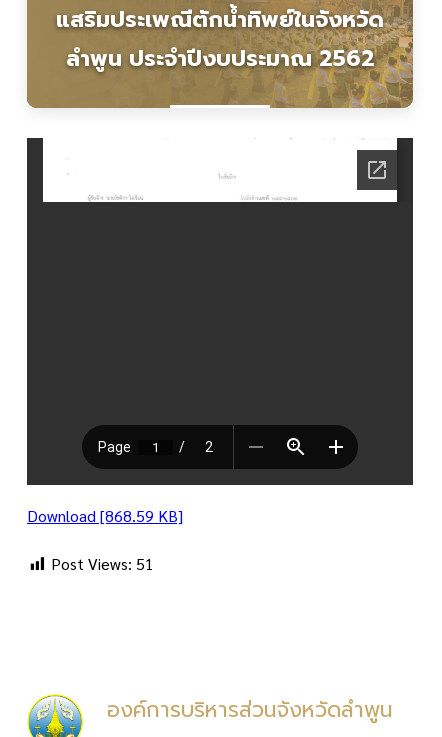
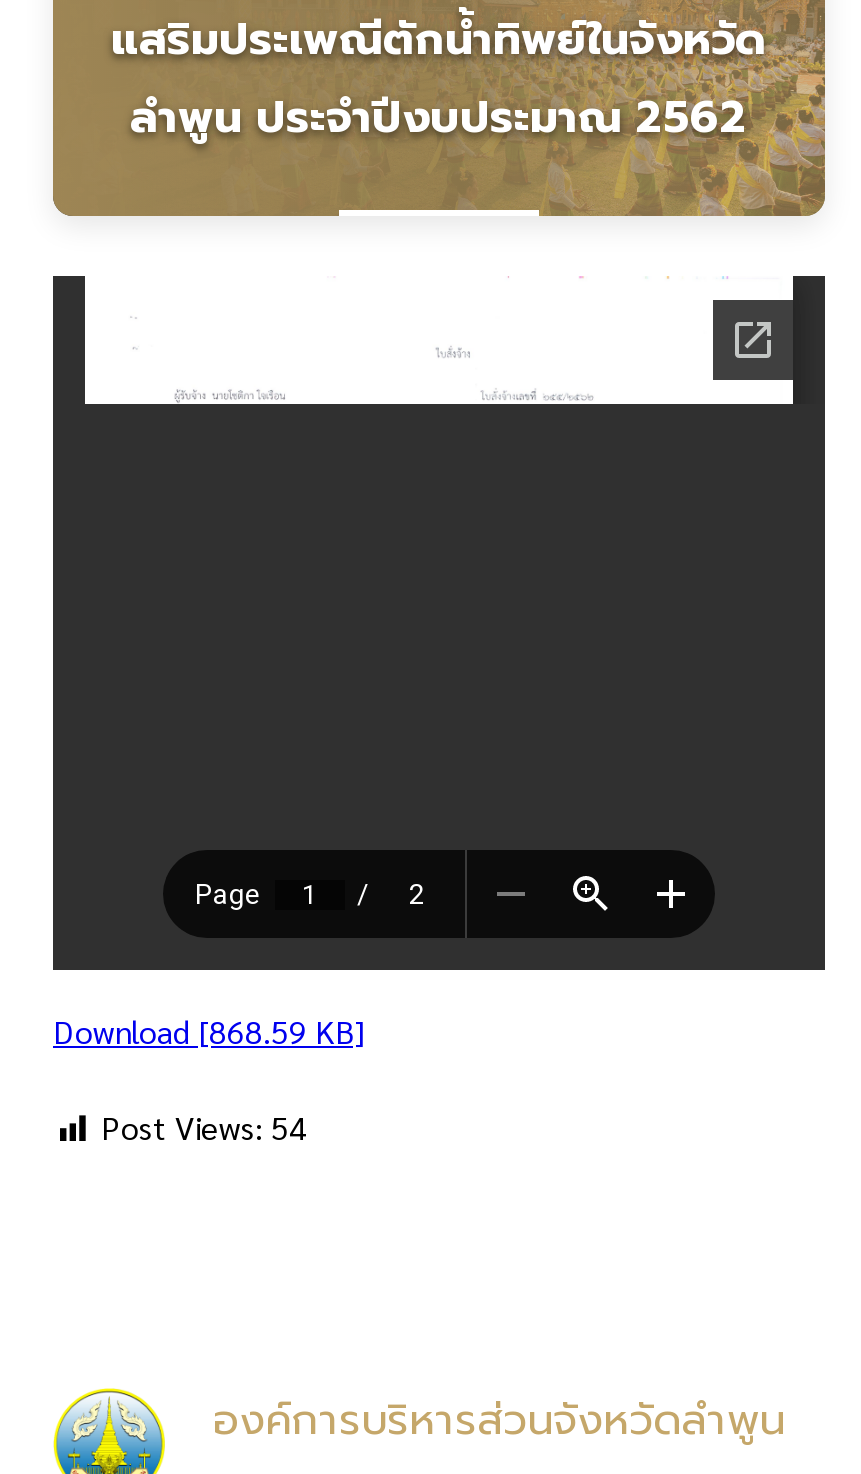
[51,553,154,574] Post Views: 51 -> [101,1105,307,1147] Post Views: 54

